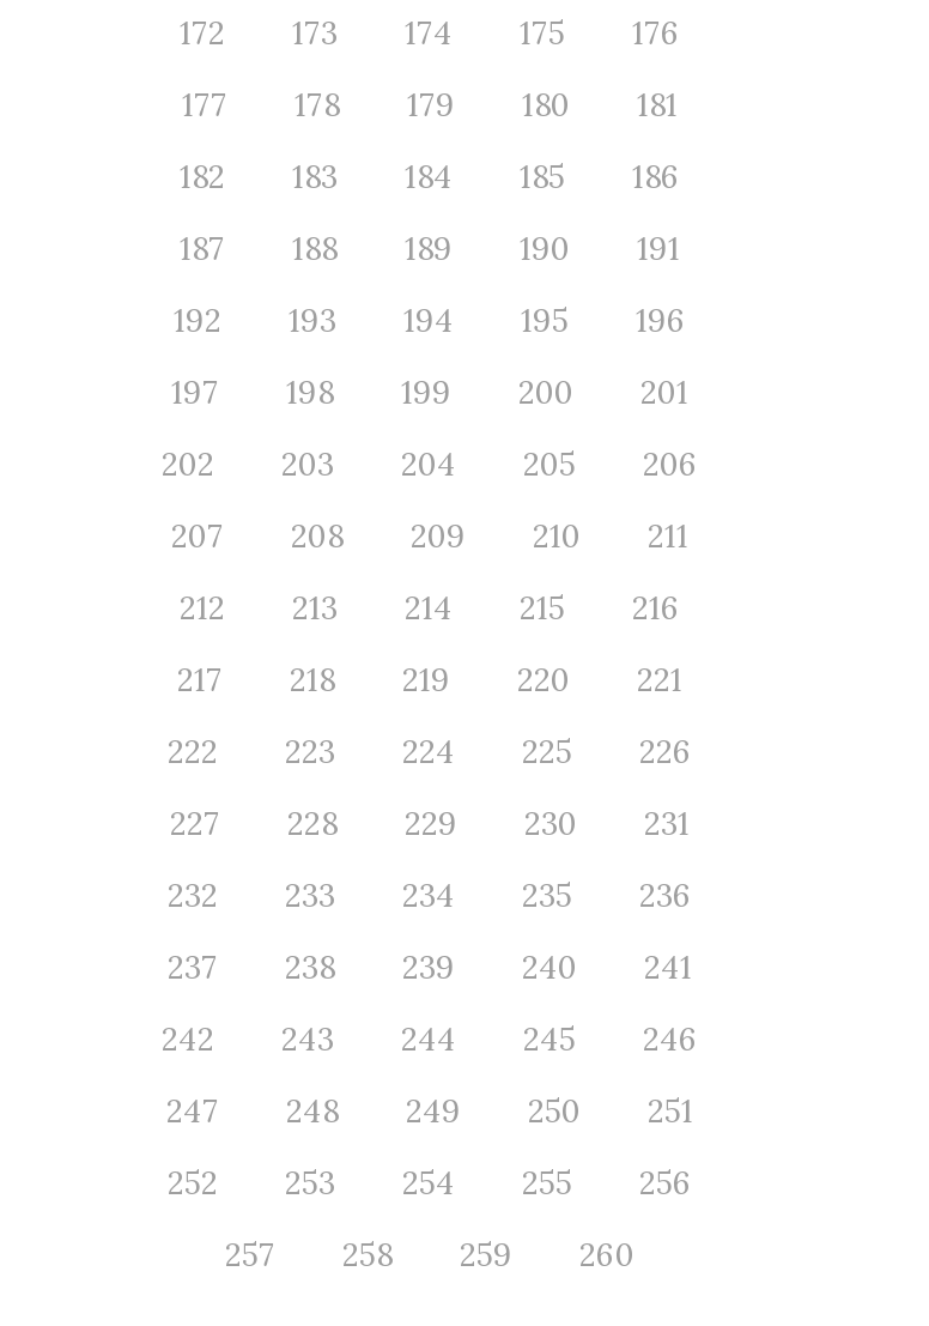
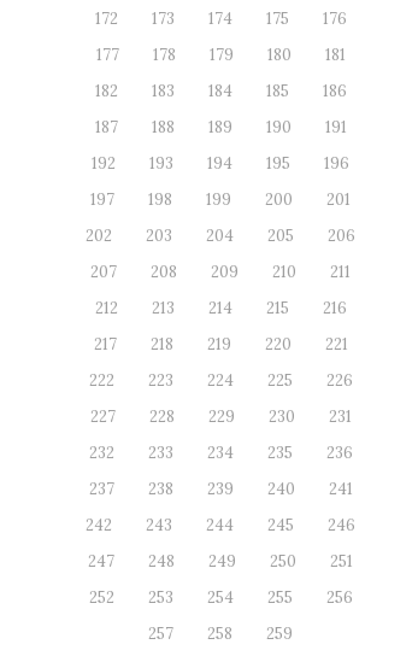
[579,1235,634,1276] 260 -> none

